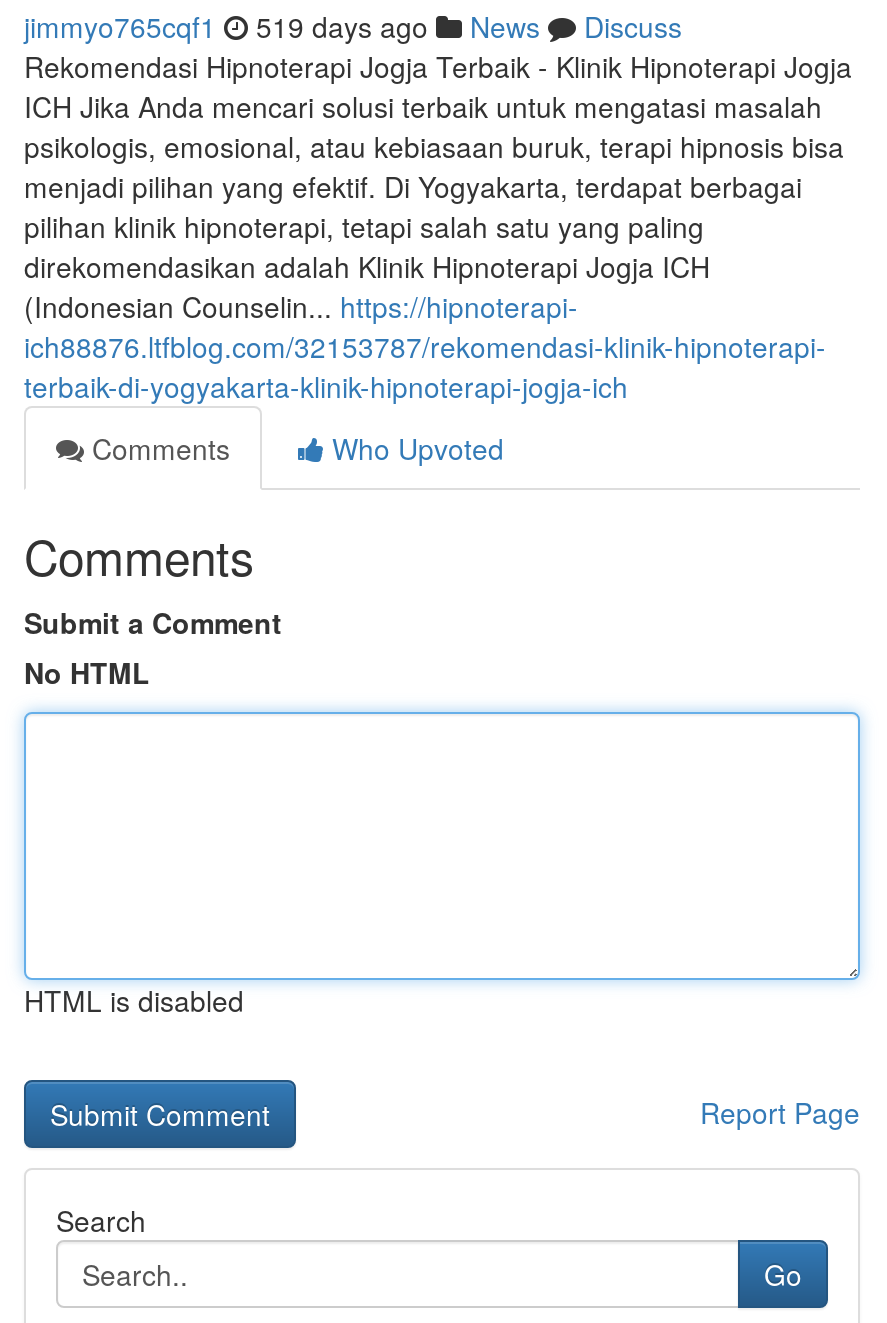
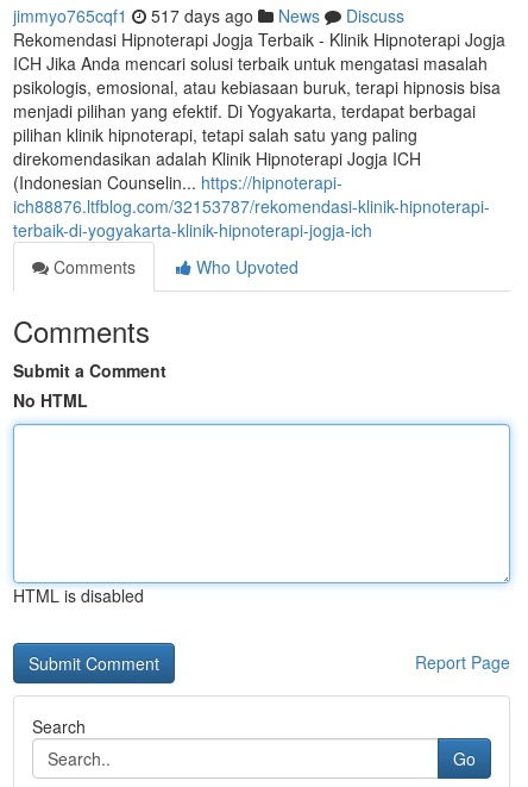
[24,6,682,46] jimmyo765cqf1 519 days ago News Discuss -> [13,4,404,27] jimmyo765cqf1 517 days ago News Discuss

